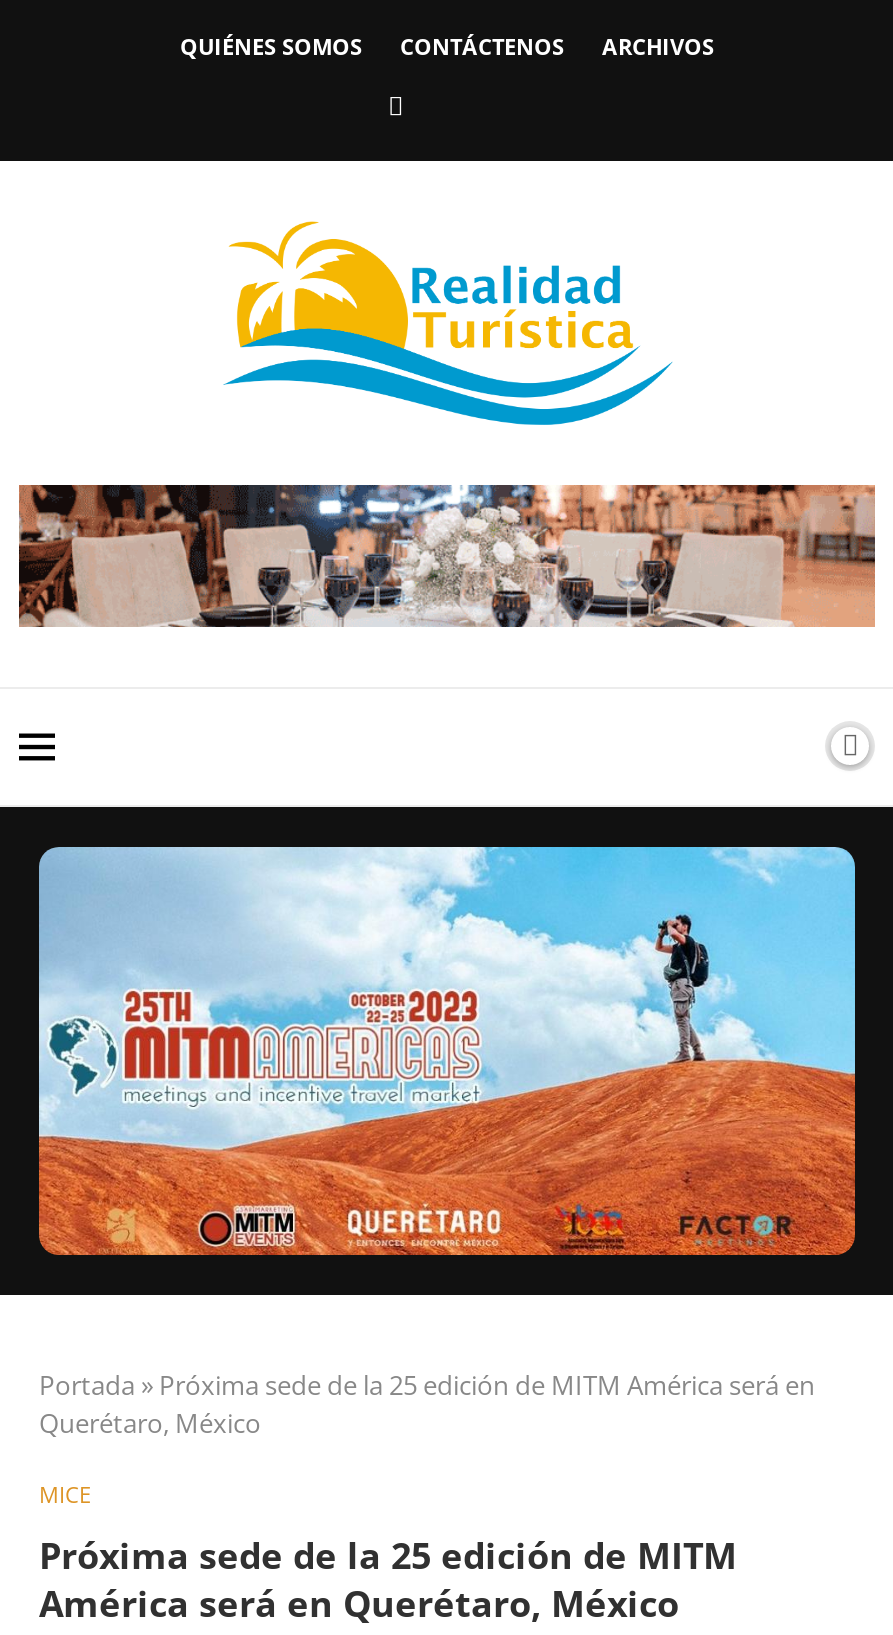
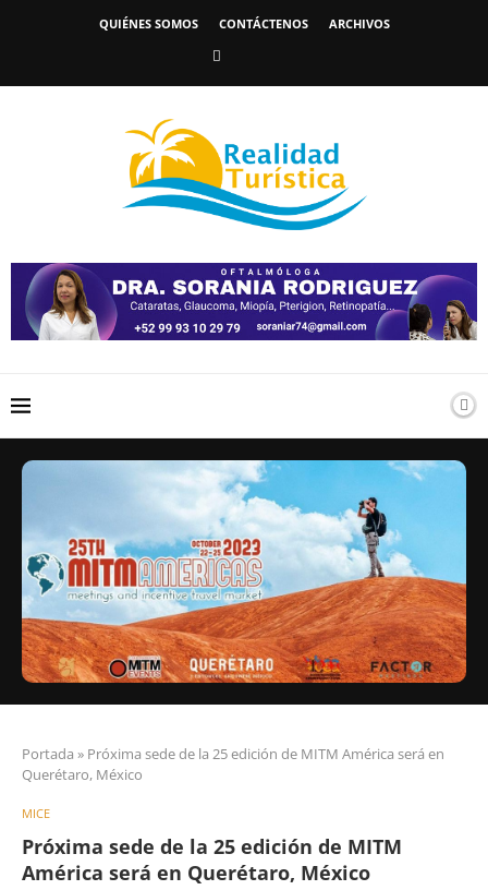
[17,483,877,629] [image] -> [10,262,478,341] [image]

